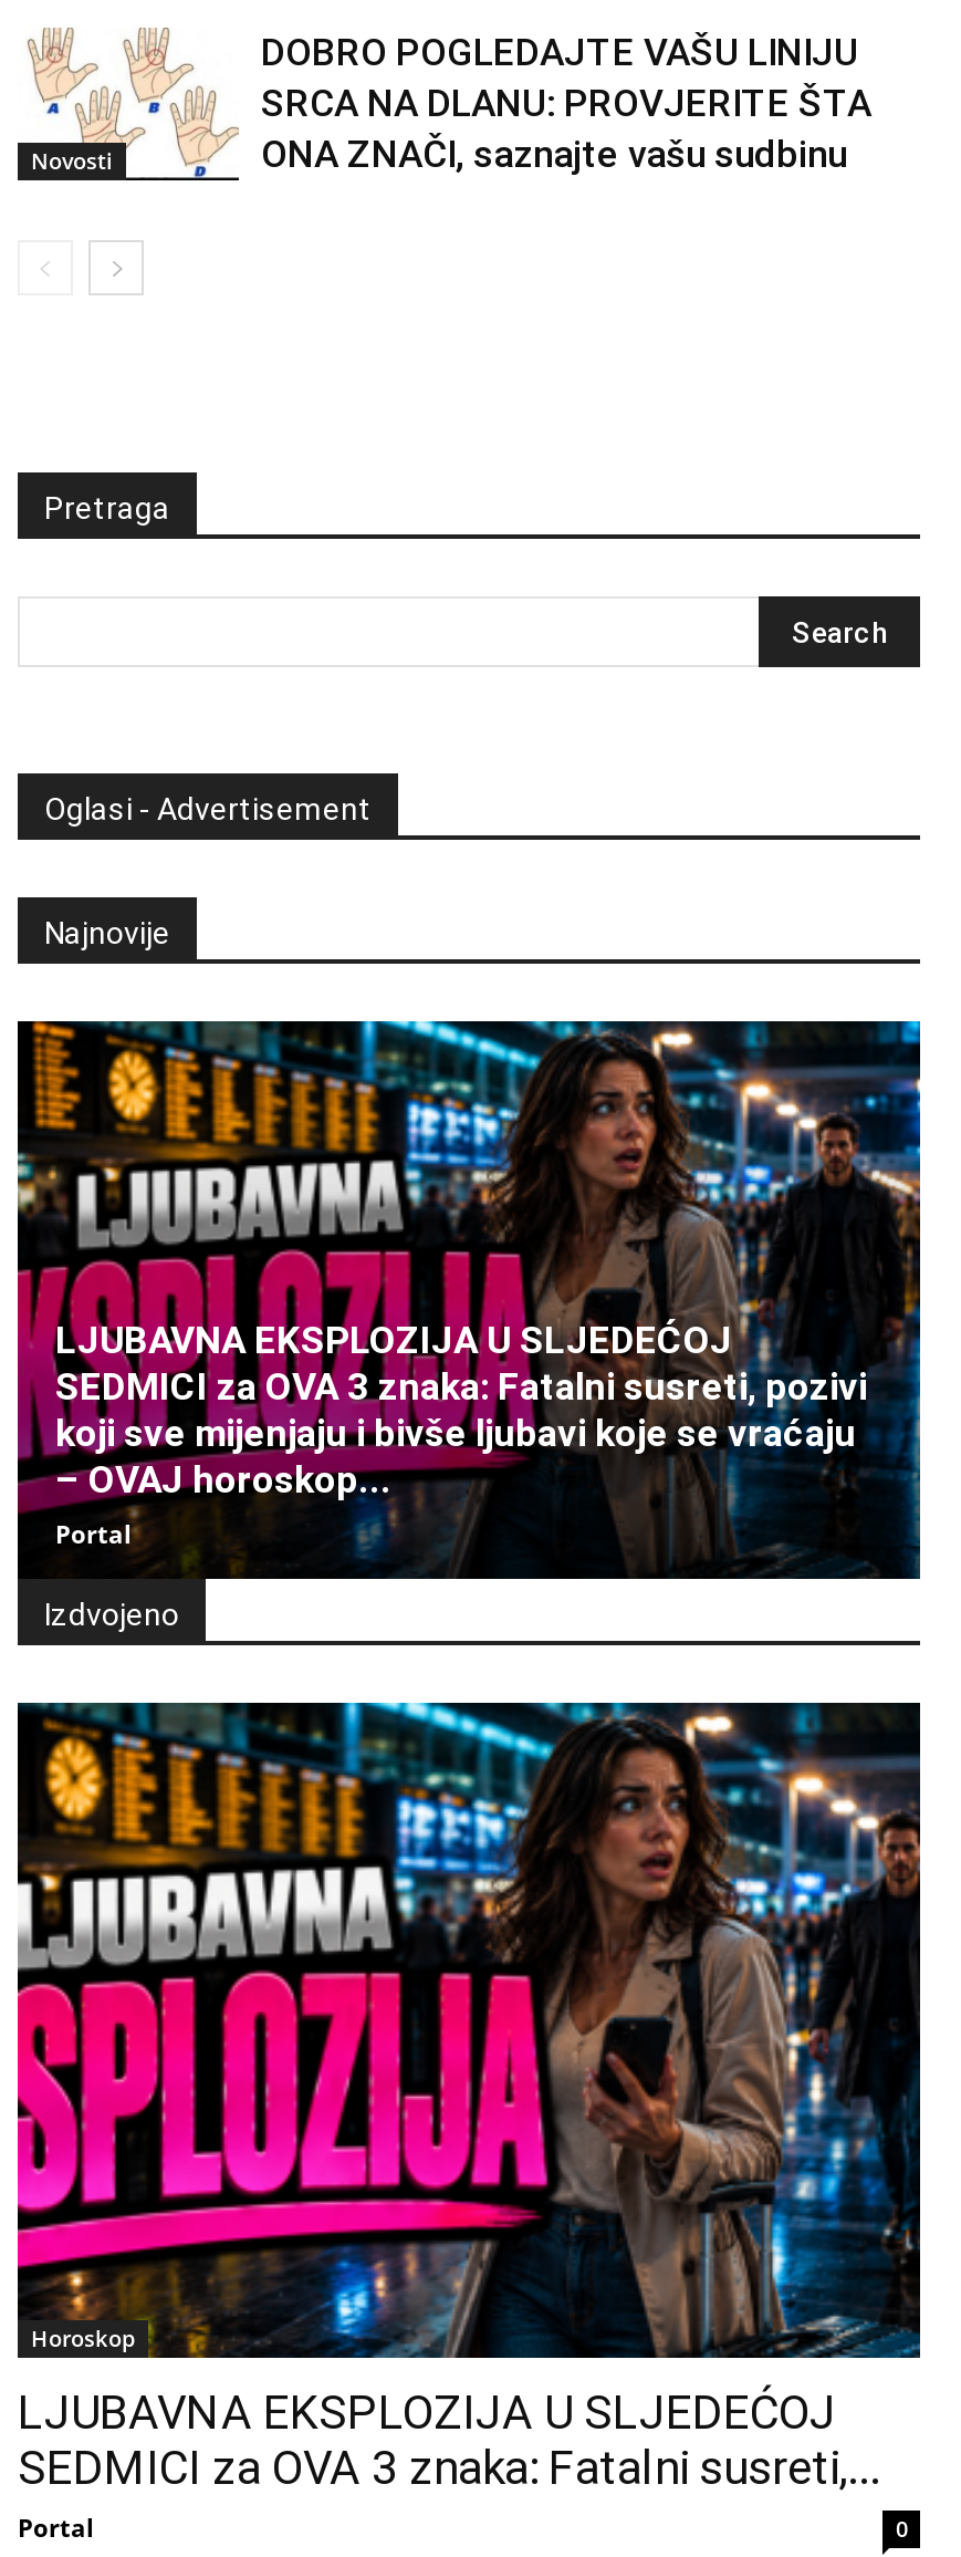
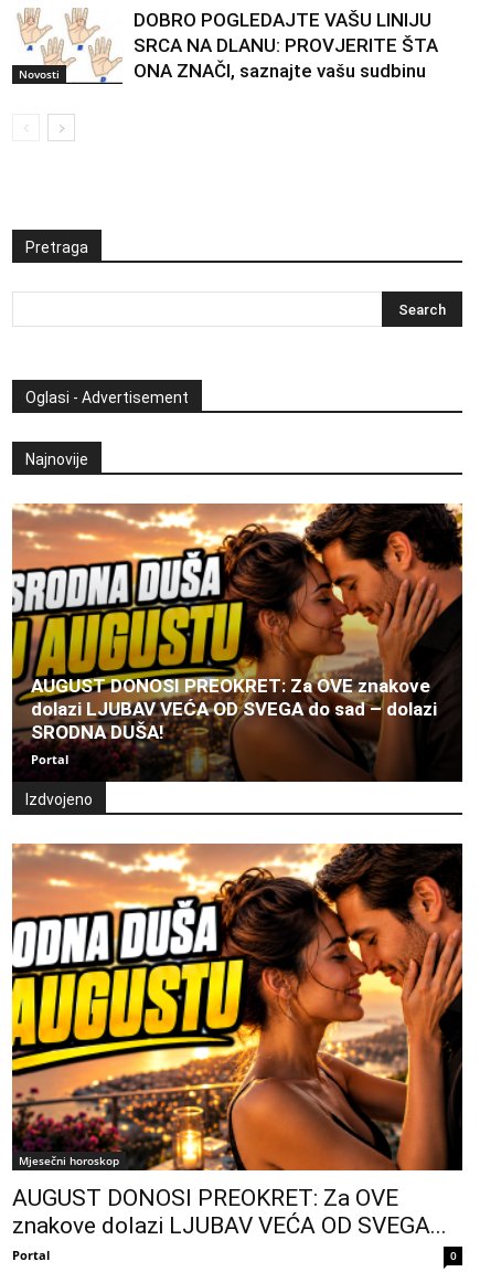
[15,1019,922,1579] [image] | LJUBAVNA EKSPLOZIJA U SLJEDEĆOJ | SEDMICI za OVA 3 znaka: Fatalni susreti, pozivi | koji sve mijenjaju i bivše ljubavi koje se vraćaju | – OVAJ horoskop... -> [11,502,463,782] [image] | AUGUST DONOSI PREOKRET: Za OVE znakove | dolazi LJUBAV VEĆA OD SVEGA do sad – dolazi | SRODNA DUŠA!
[15,1701,922,2360] [image] | Horoskop -> [11,842,463,1172] [image] | Mjesečni horoskop
[18,2387,880,2495] LJUBAVNA EKSPLOZIJA U SLJEDEĆOJ | SEDMICI za OVA 3 znaka: Fatalni susreti,... -> [12,1185,447,1239] AUGUST DONOSI PREOKRET: Za OVE | znakove dolazi LJUBAV VEĆA OD SVEGA...

